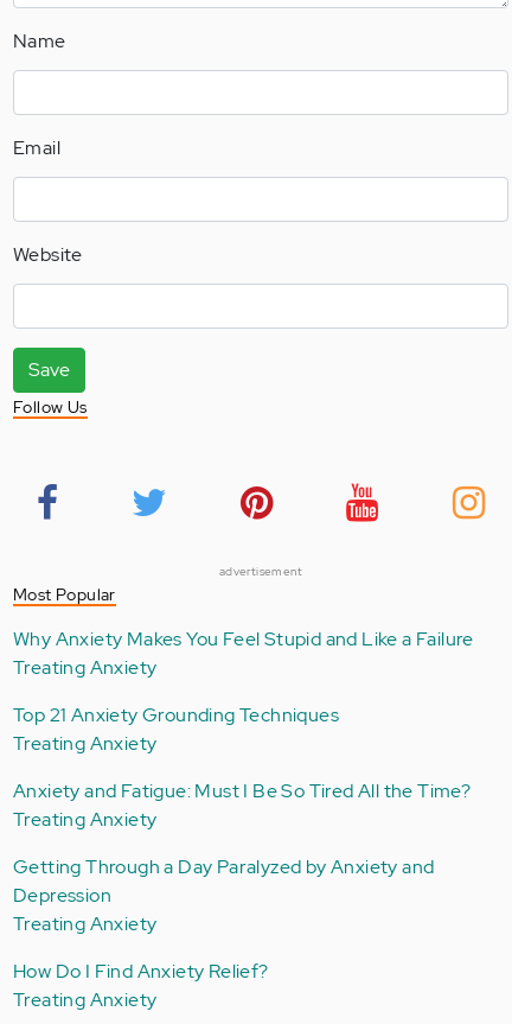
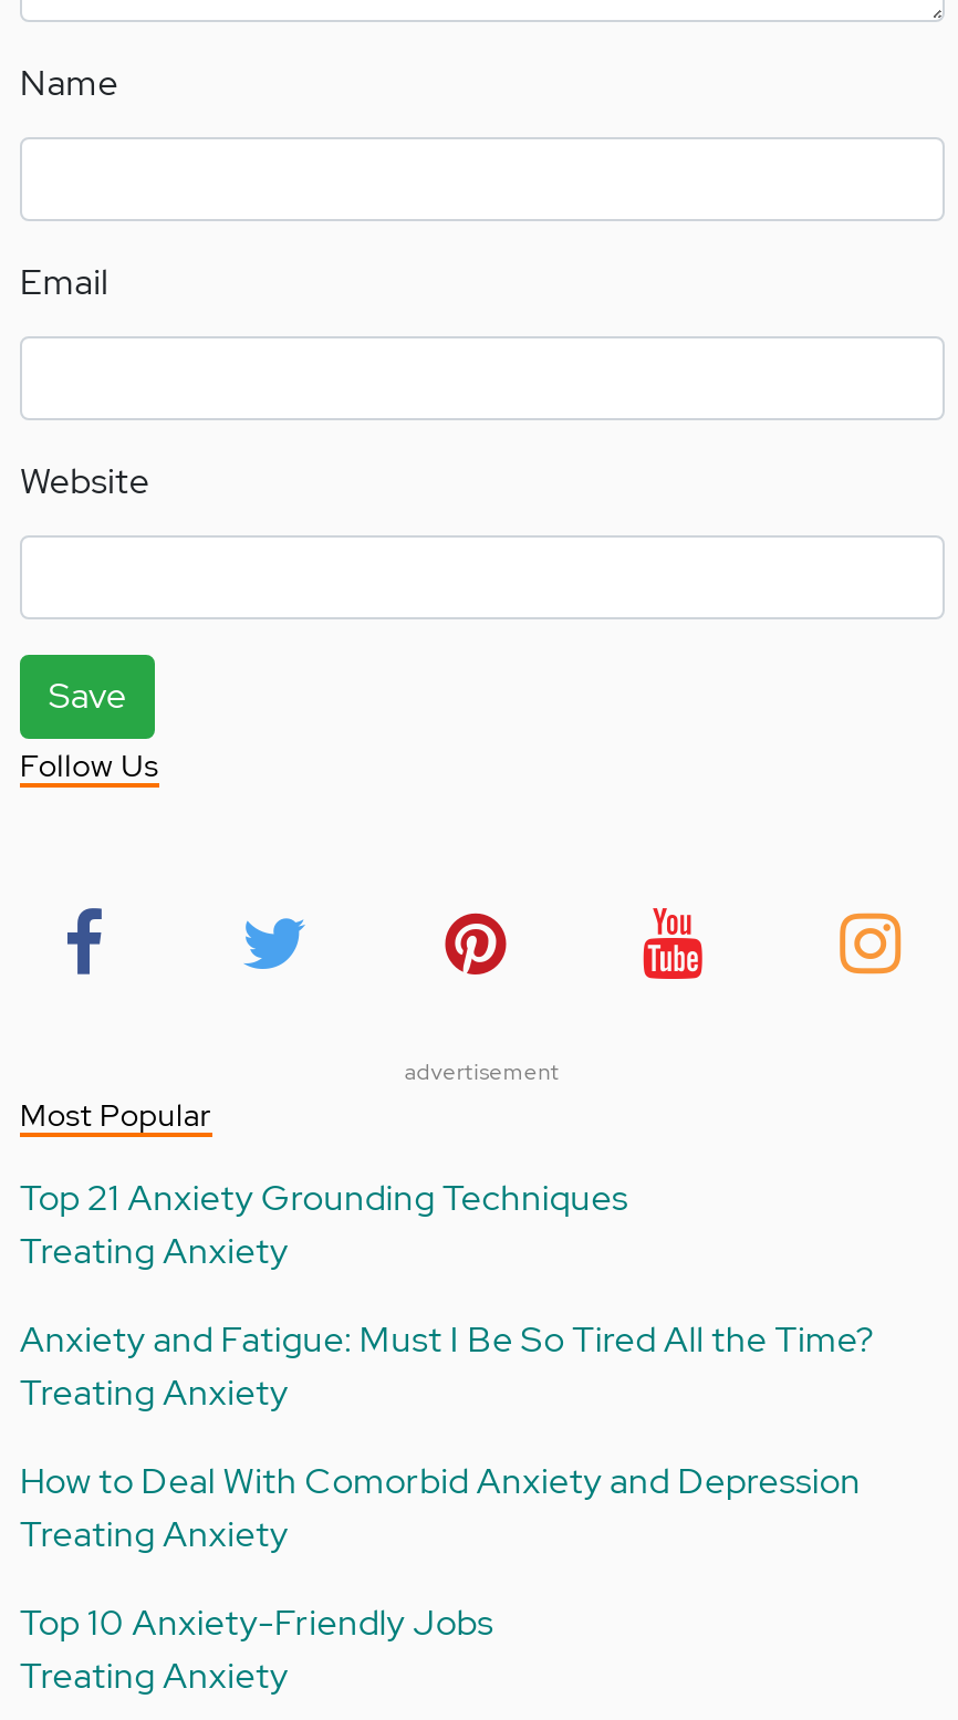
[13,627,474,680] Why Anxiety Makes You Feel Stupid and Like a Failure | Treating Anxiety -> none
[13,854,434,908] Getting Through a Day Paralyzed by Anxiety and | Depression -> [20,1458,861,1505] How to Deal With Comorbid Anxiety and Depression
[13,959,269,984] How Do I Find Anxiety Relief? -> [20,1600,494,1646] Top 10 Anxiety-Friendly Jobs

